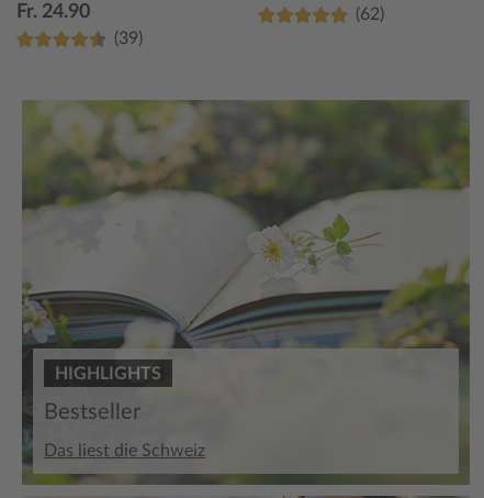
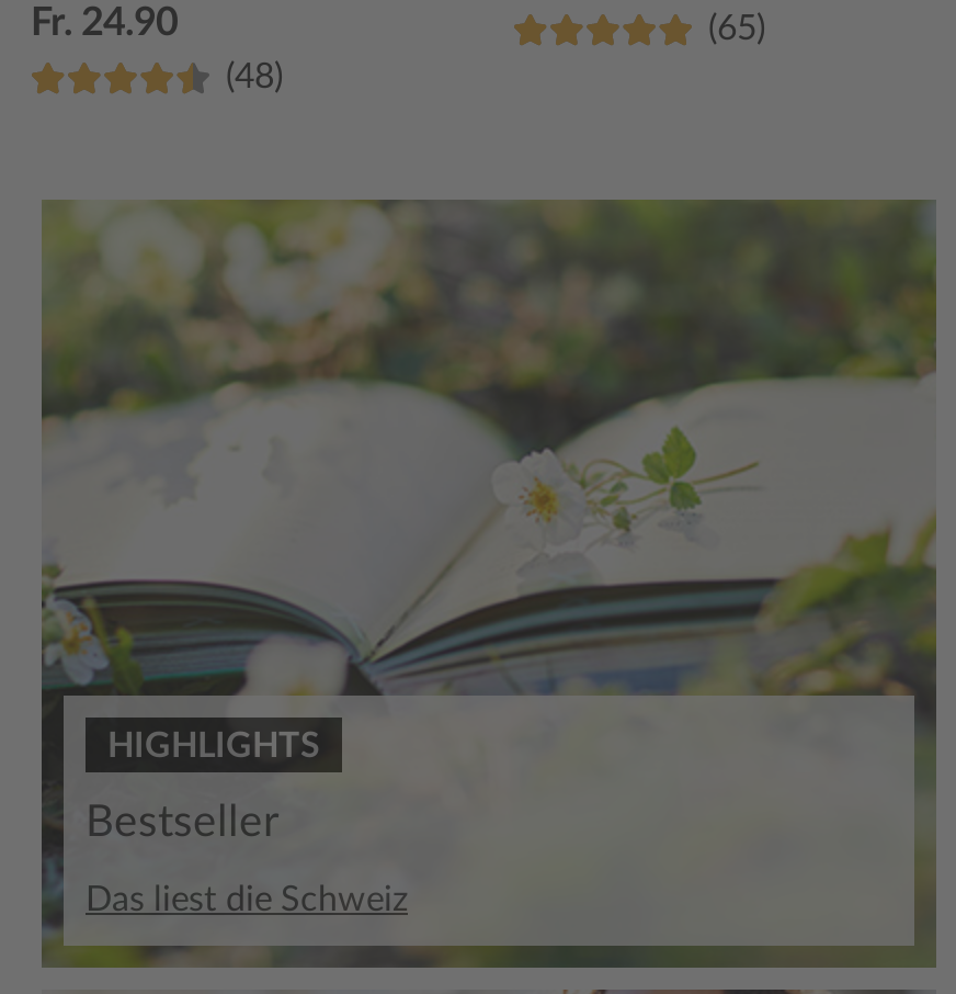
[356,5,384,23] (62) -> [708,11,765,46] (65)
[114,30,143,47] (39) -> [226,59,283,94] (48)

